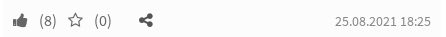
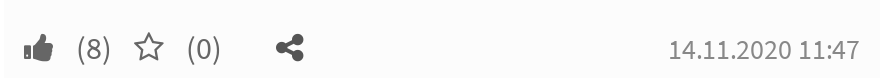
[335,12,431,30] 25.08.2021 18:25 -> [668,31,860,67] 14.11.2020 11:47

